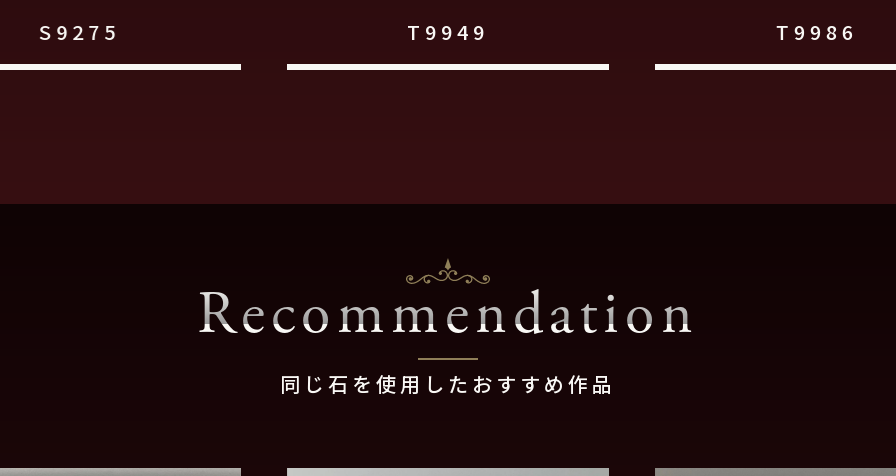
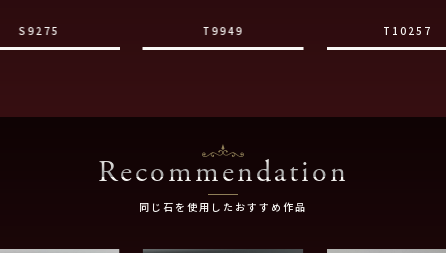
[776,15,858,45] T9986 -> [383,22,432,37] T10257

